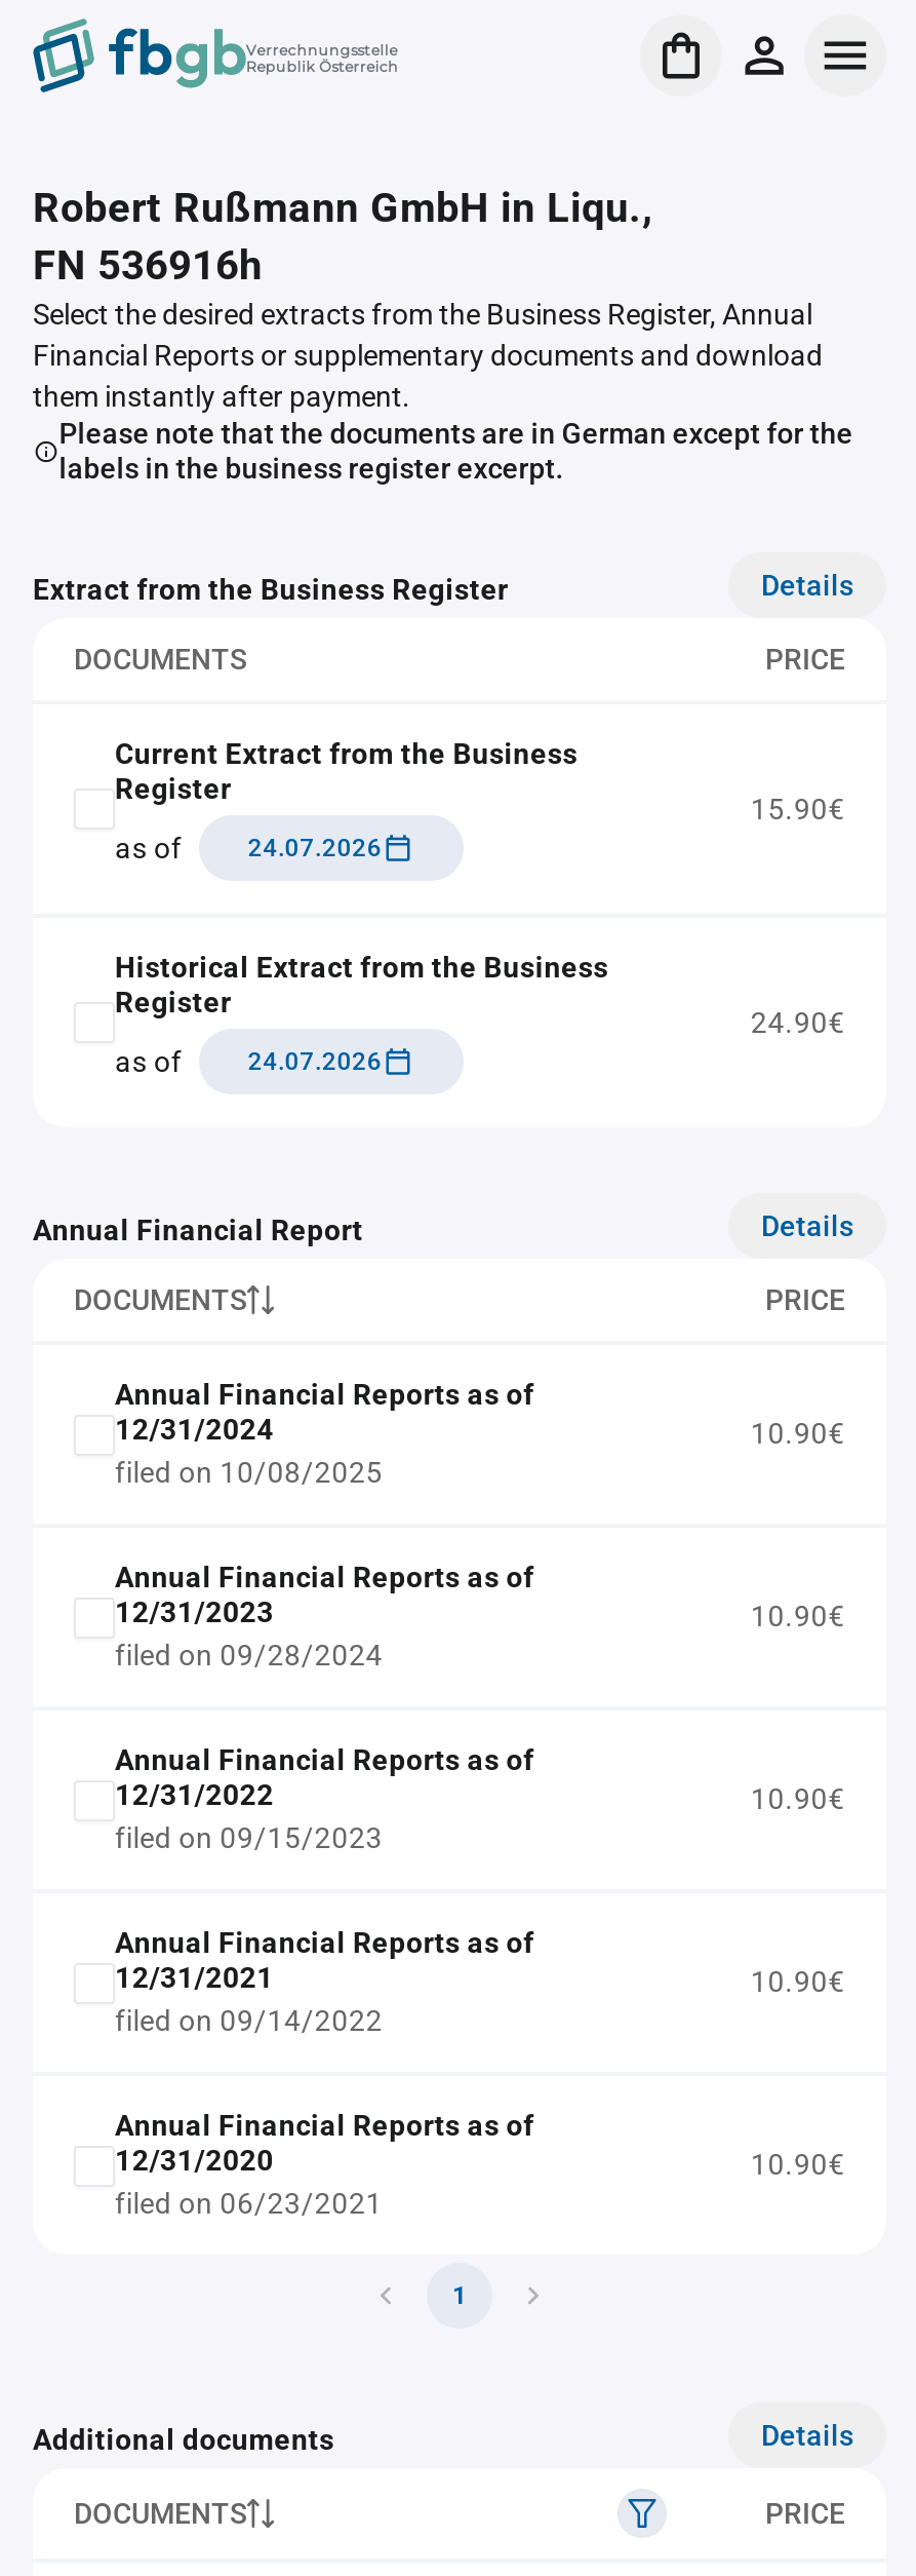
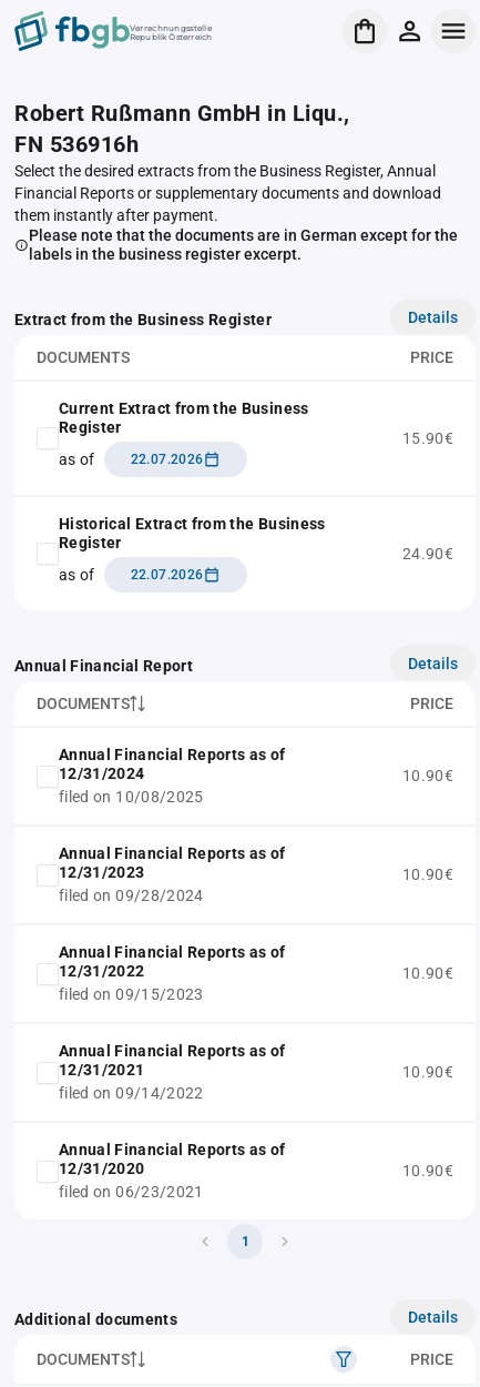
[248,834,382,862] 24.07.2026 -> [131,452,203,467] 22.07.2026
[248,1047,382,1076] 24.07.2026 -> [131,567,203,583] 22.07.2026

